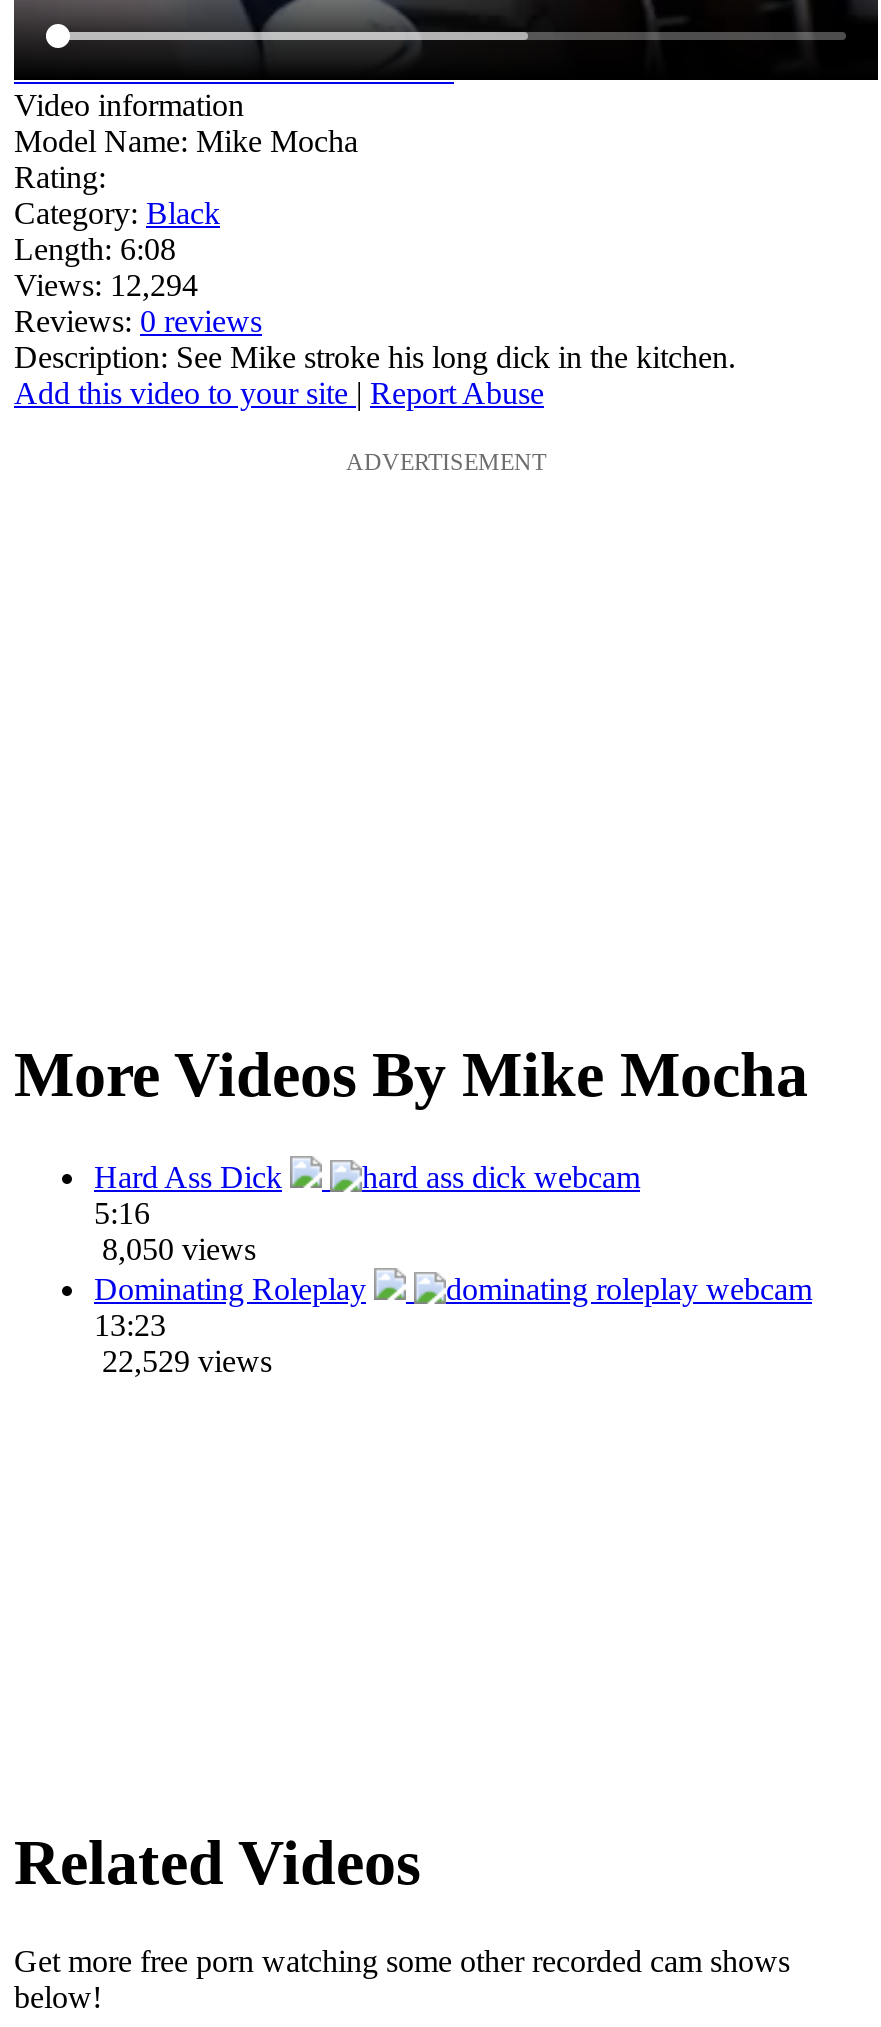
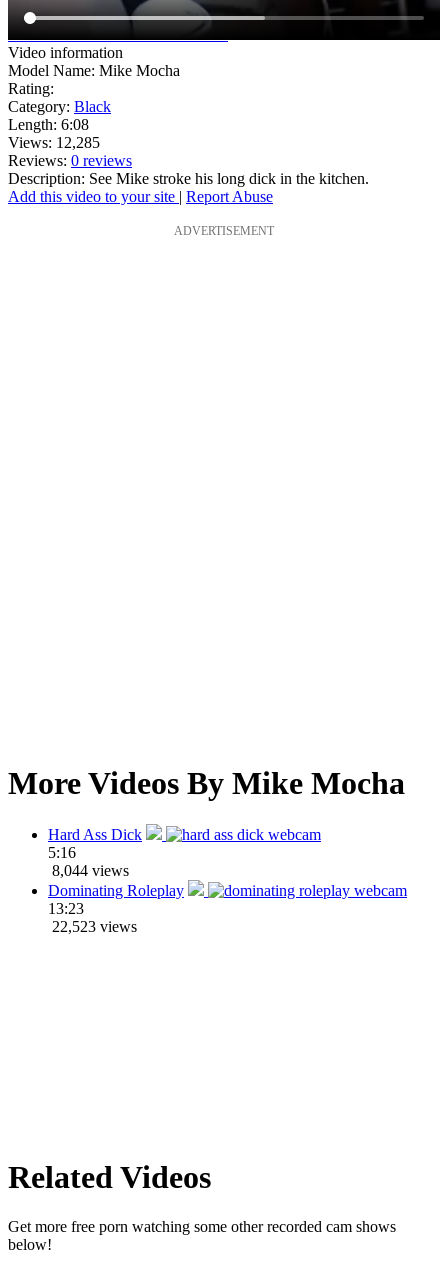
[14,268,198,302] Views: 12,294 -> [8,134,100,151] Views: 12,285
[94,1232,256,1266] 8,050 views -> [48,862,129,879] 8,044 views
[94,1344,272,1378] 22,529 views -> [48,918,137,935] 22,523 views

